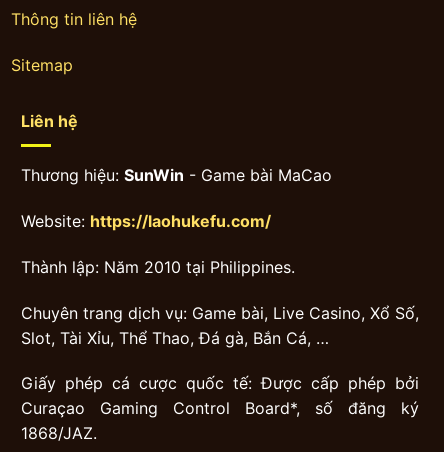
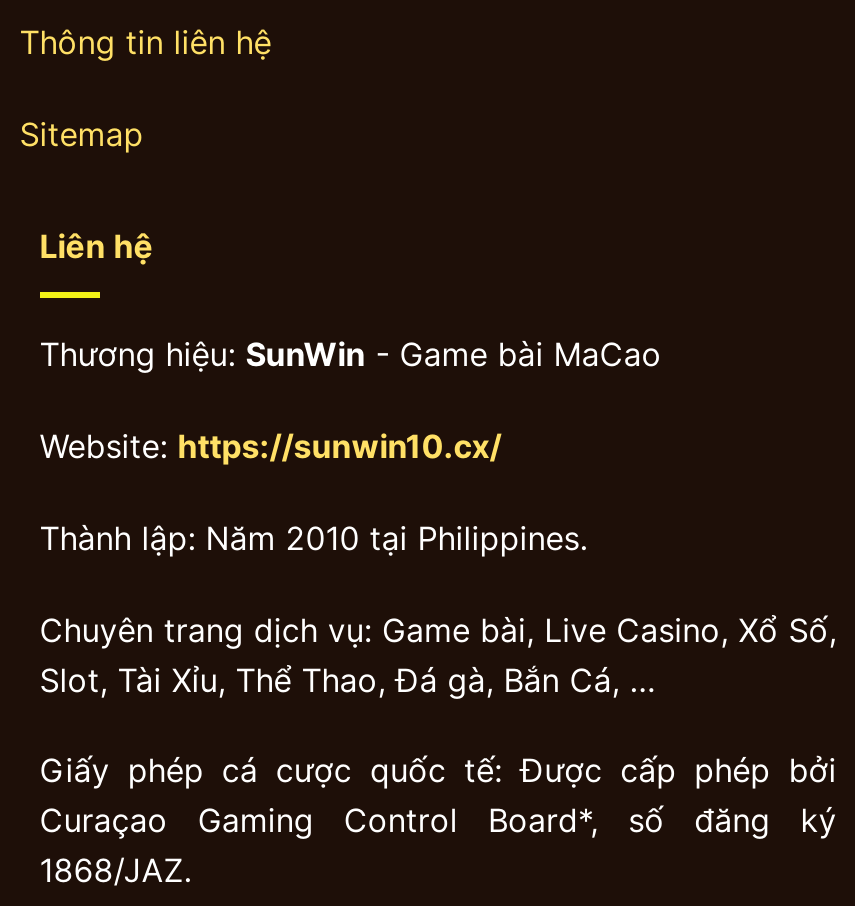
[21,211,271,231] Website: https://laohukefu.com/ -> [40,426,502,466] Website: https://sunwin10.cx/

